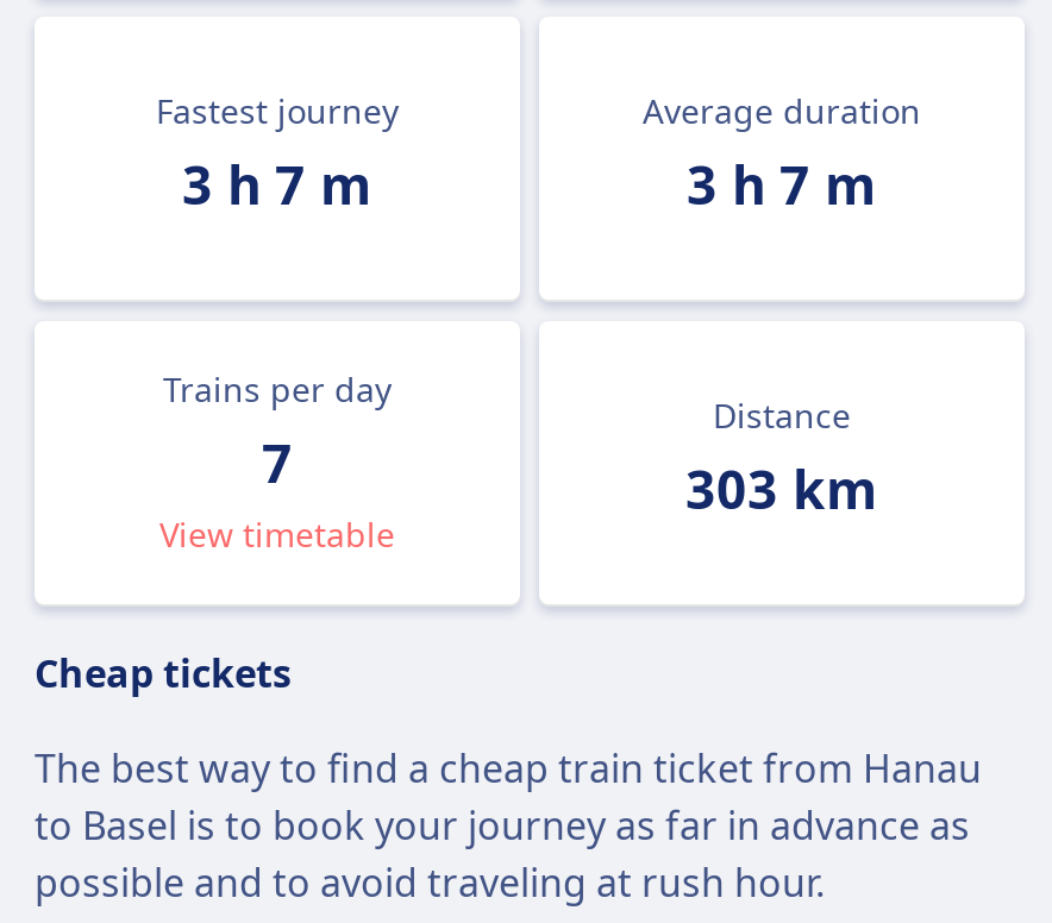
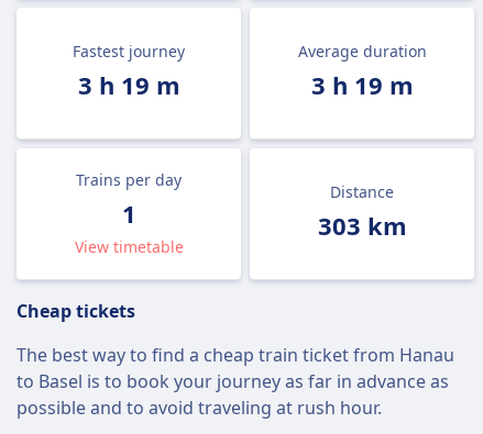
[182,147,372,219] 3 h 7 m -> [78,68,180,101] 3 h 19 m
[687,147,877,219] 3 h 7 m -> [311,68,413,101] 3 h 19 m
[262,426,293,497] 7 -> [122,197,136,230] 1

